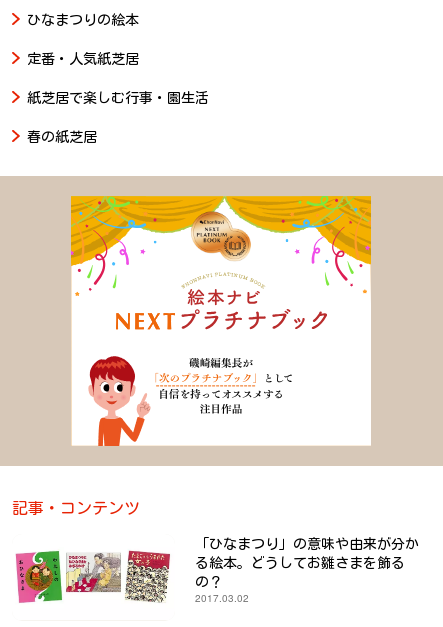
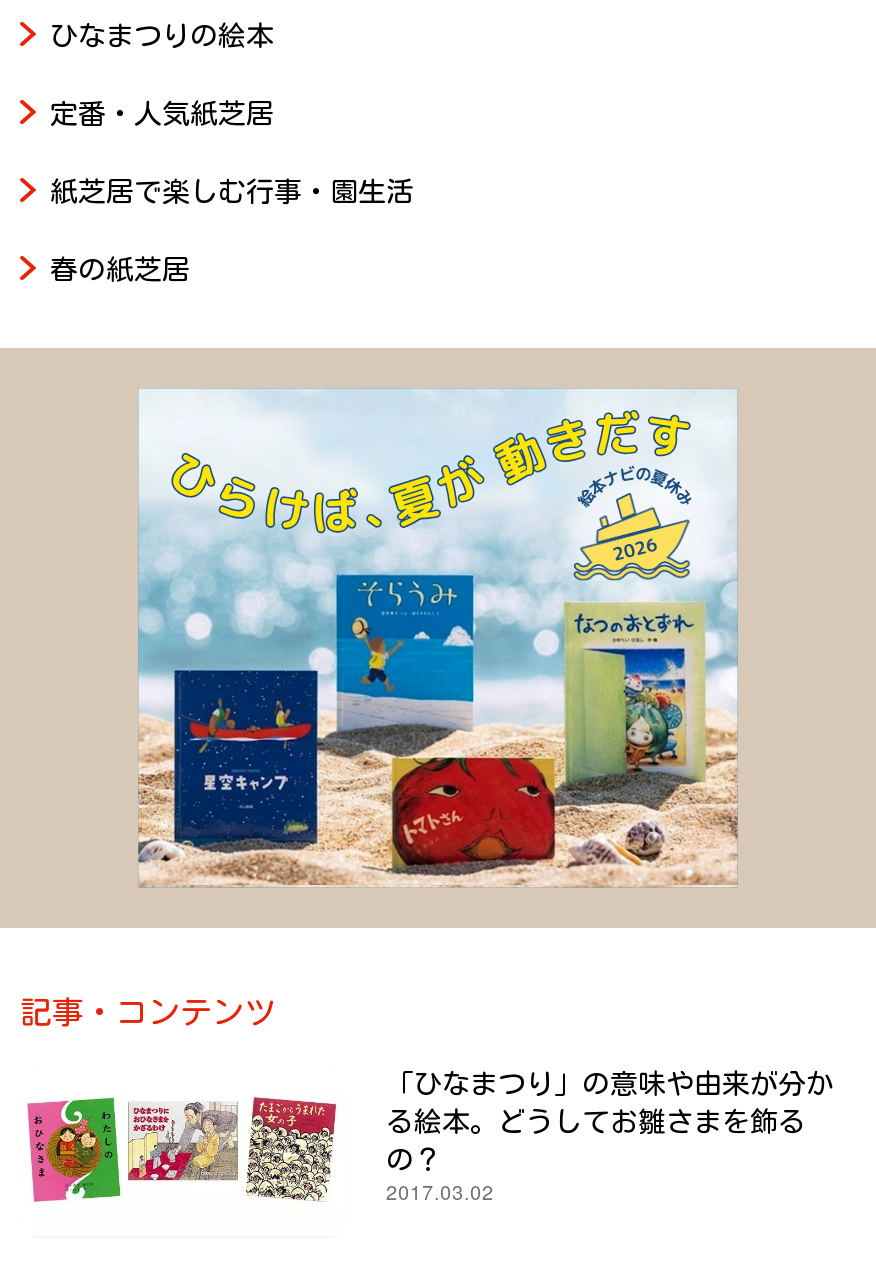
[70,195,372,447] [image] -> [136,388,738,888] [image]

